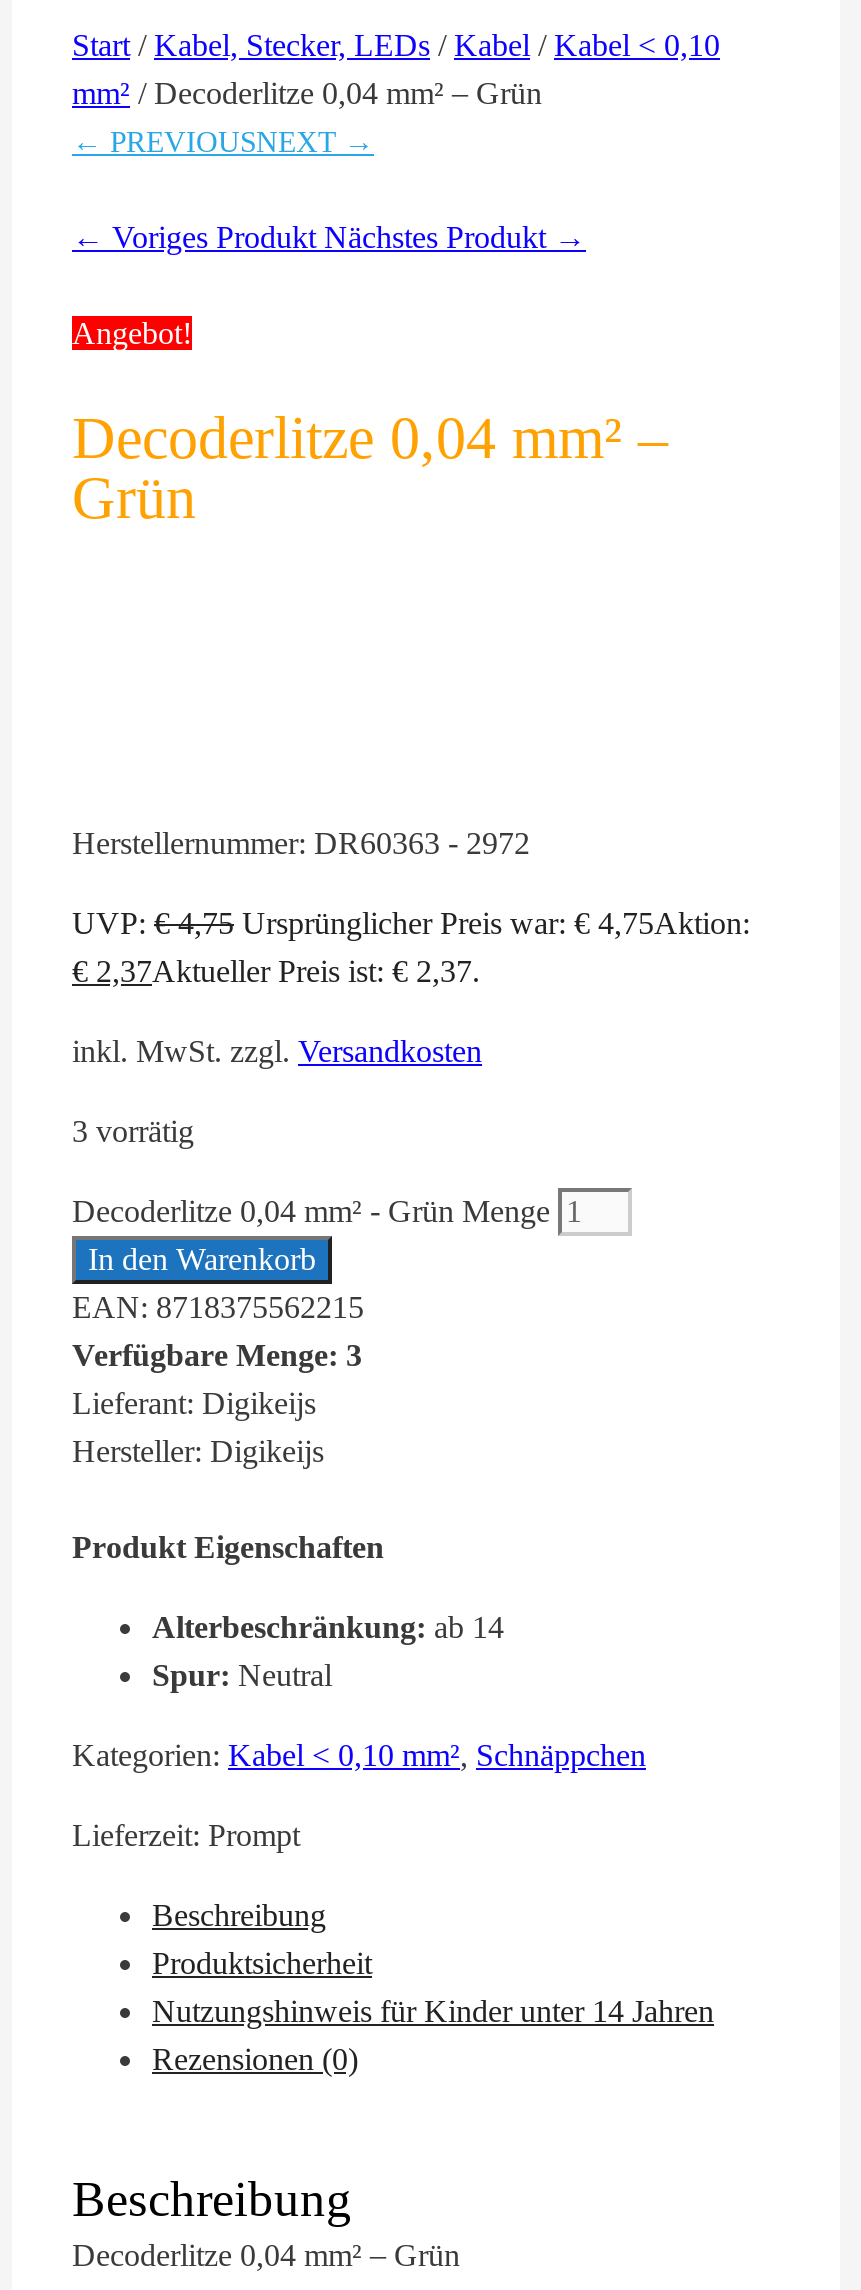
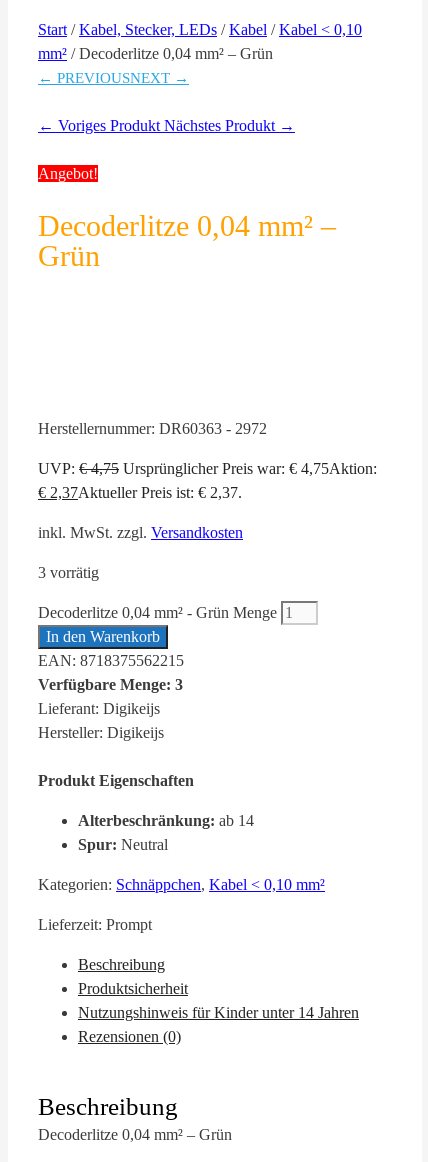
[72,1739,646,1773] Kategorien: Kabel < 0,10 mm², Schnäppchen -> [38,876,325,893] Kategorien: Schnäppchen, Kabel < 0,10 mm²

